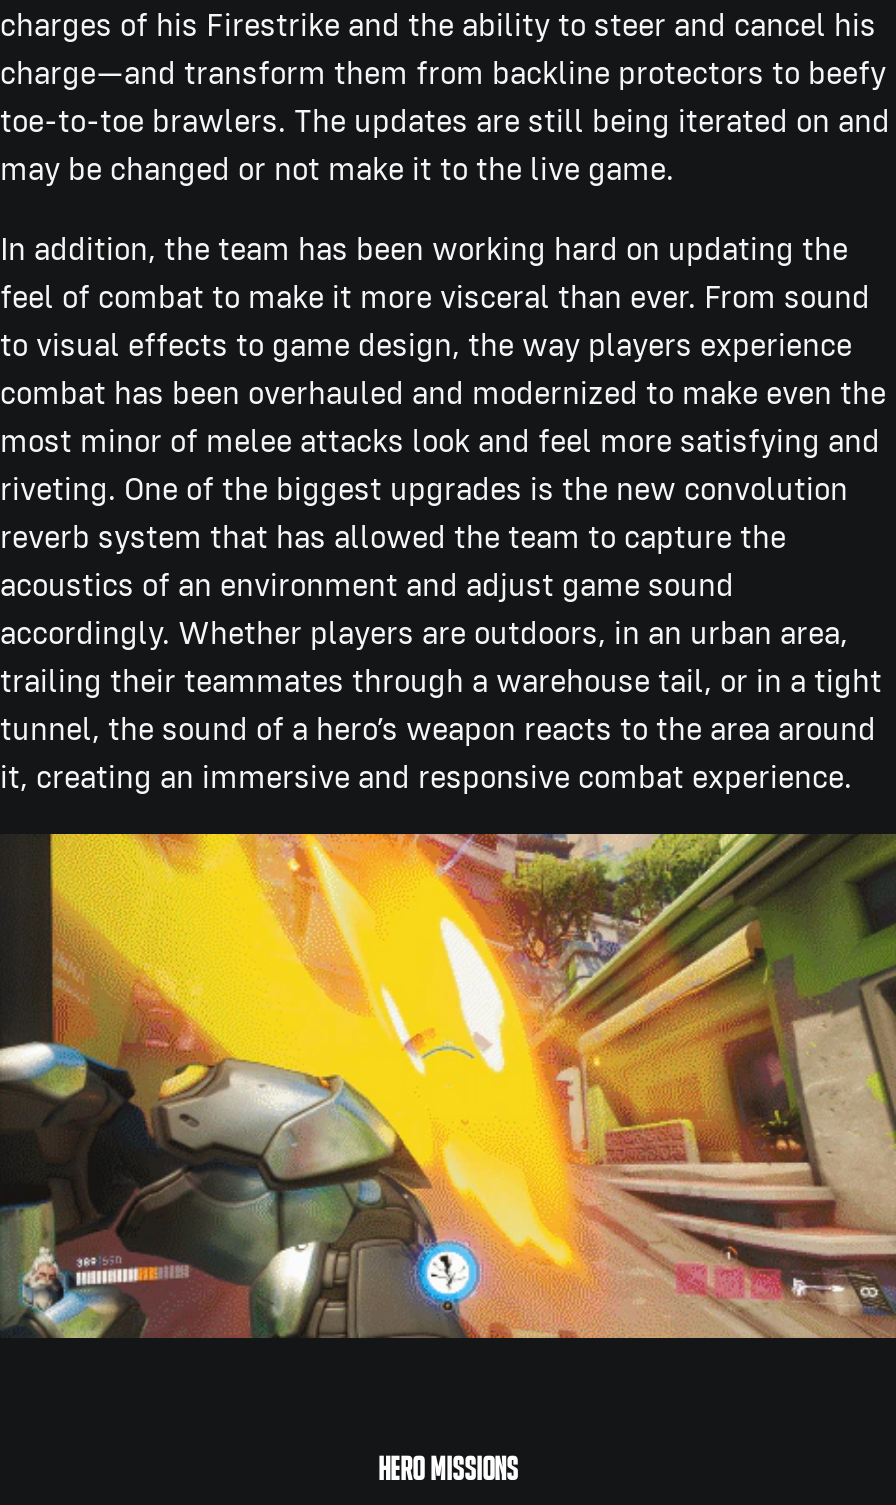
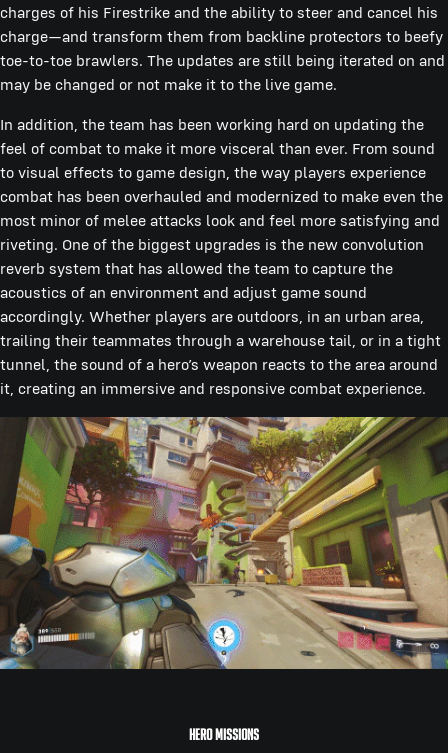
[6,832,890,1340] [image] -> [3,416,445,670] [image]

